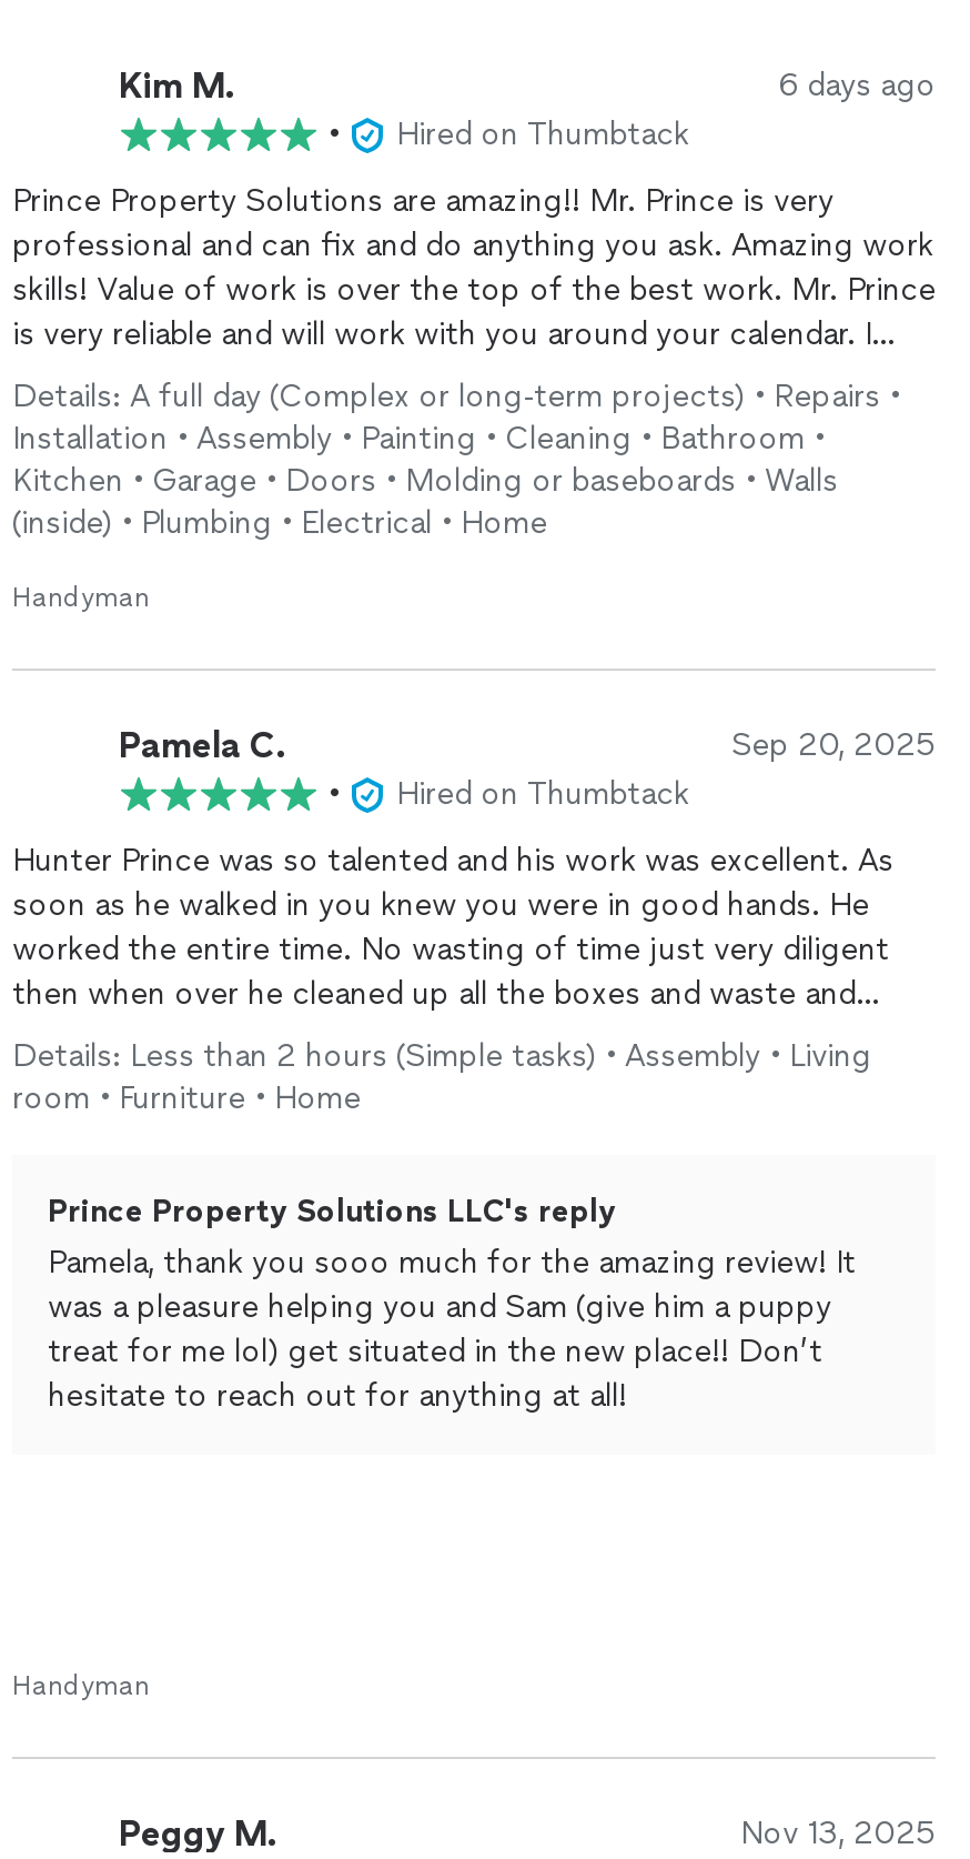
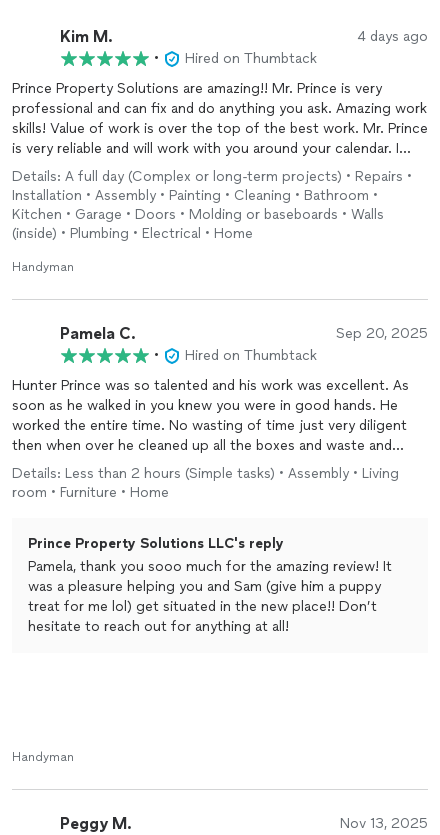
[778,67,936,104] 6 days ago -> [357,28,428,45] 4 days ago

